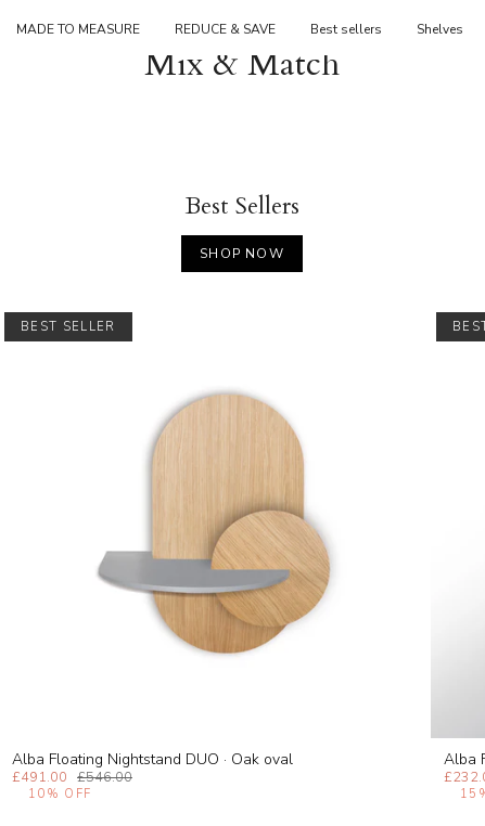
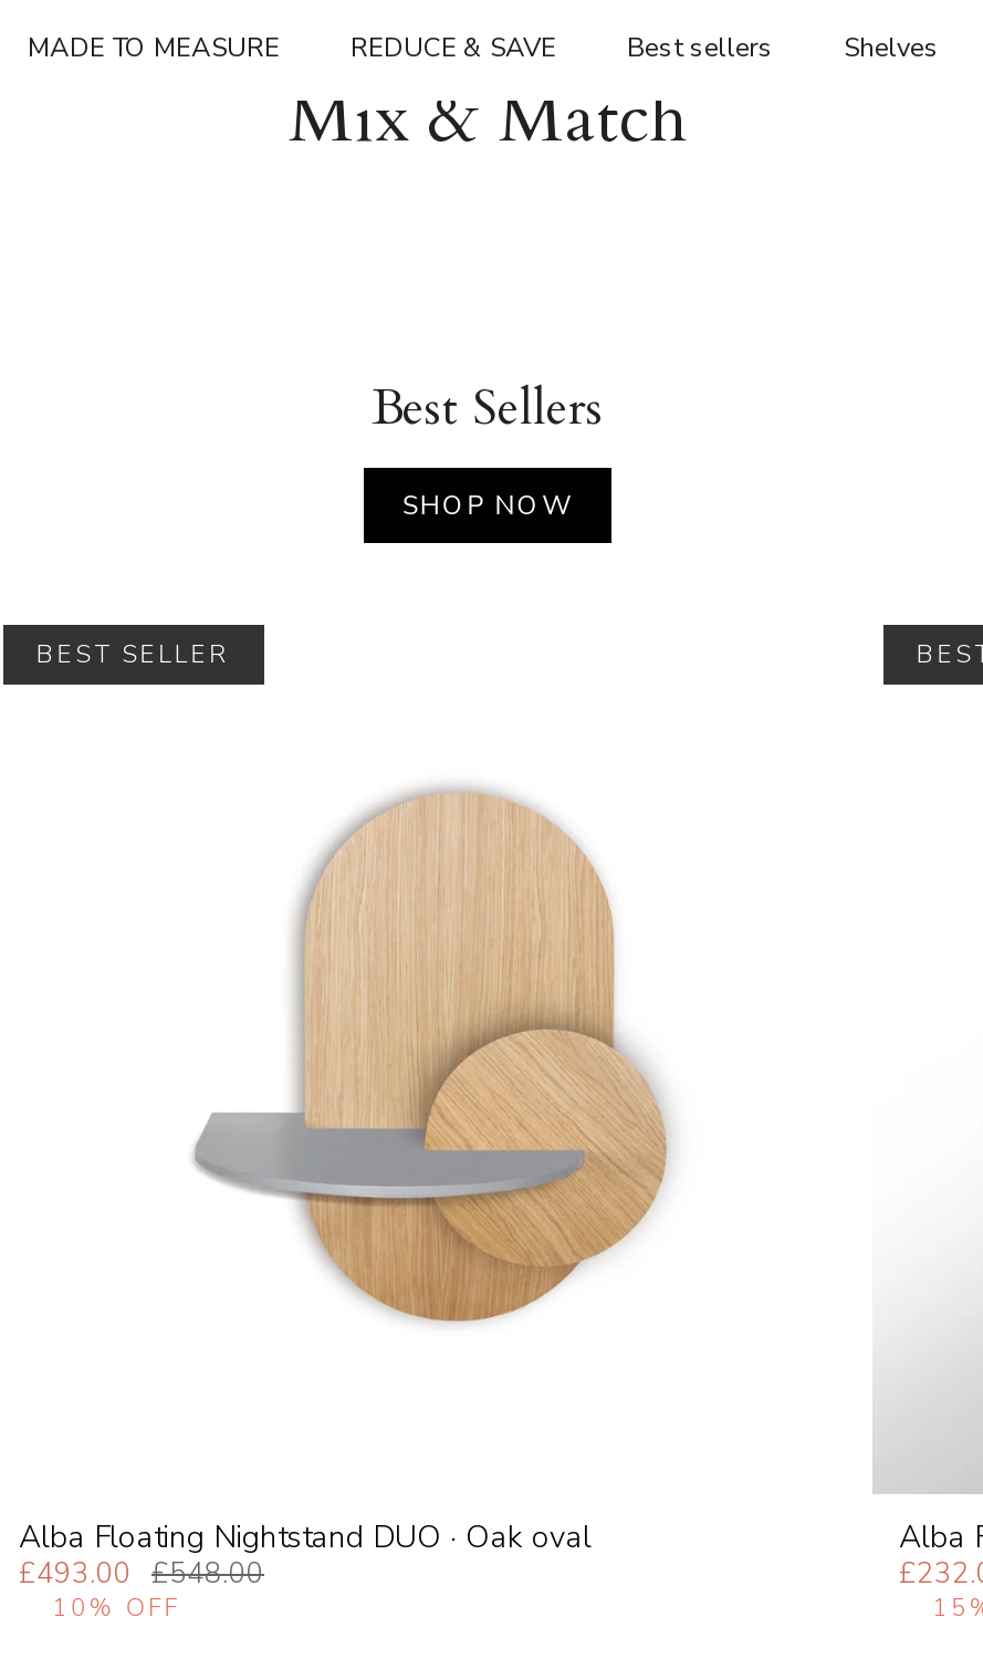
[12,768,132,786] £491.00 £546.00 -> [19,1554,264,1592] £493.00 £548.00

